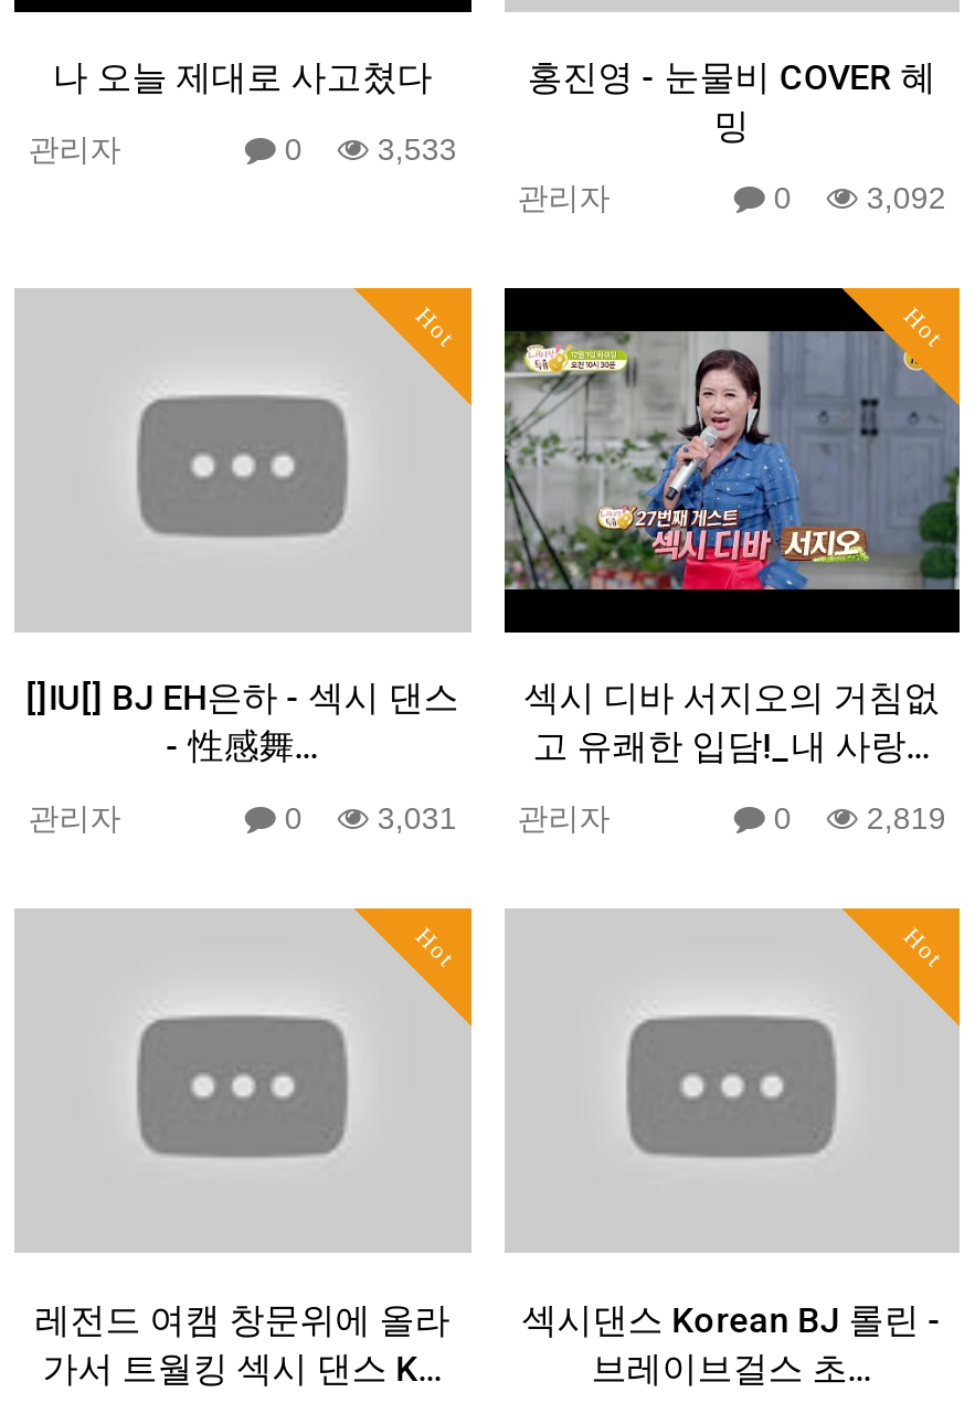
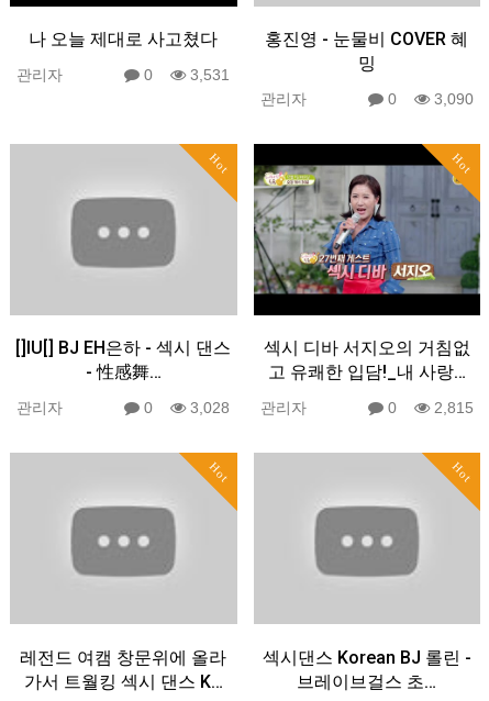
[276,132,457,167] 0 3,533 -> [140,66,230,84] 0 3,531
[765,180,946,216] 0 3,092 -> [383,90,473,108] 0 3,090
[276,801,610,837] 0 3,031 관리자 -> [140,399,306,417] 0 3,028 관리자
[765,801,946,837] 0 2,819 -> [383,399,473,417] 0 2,815

